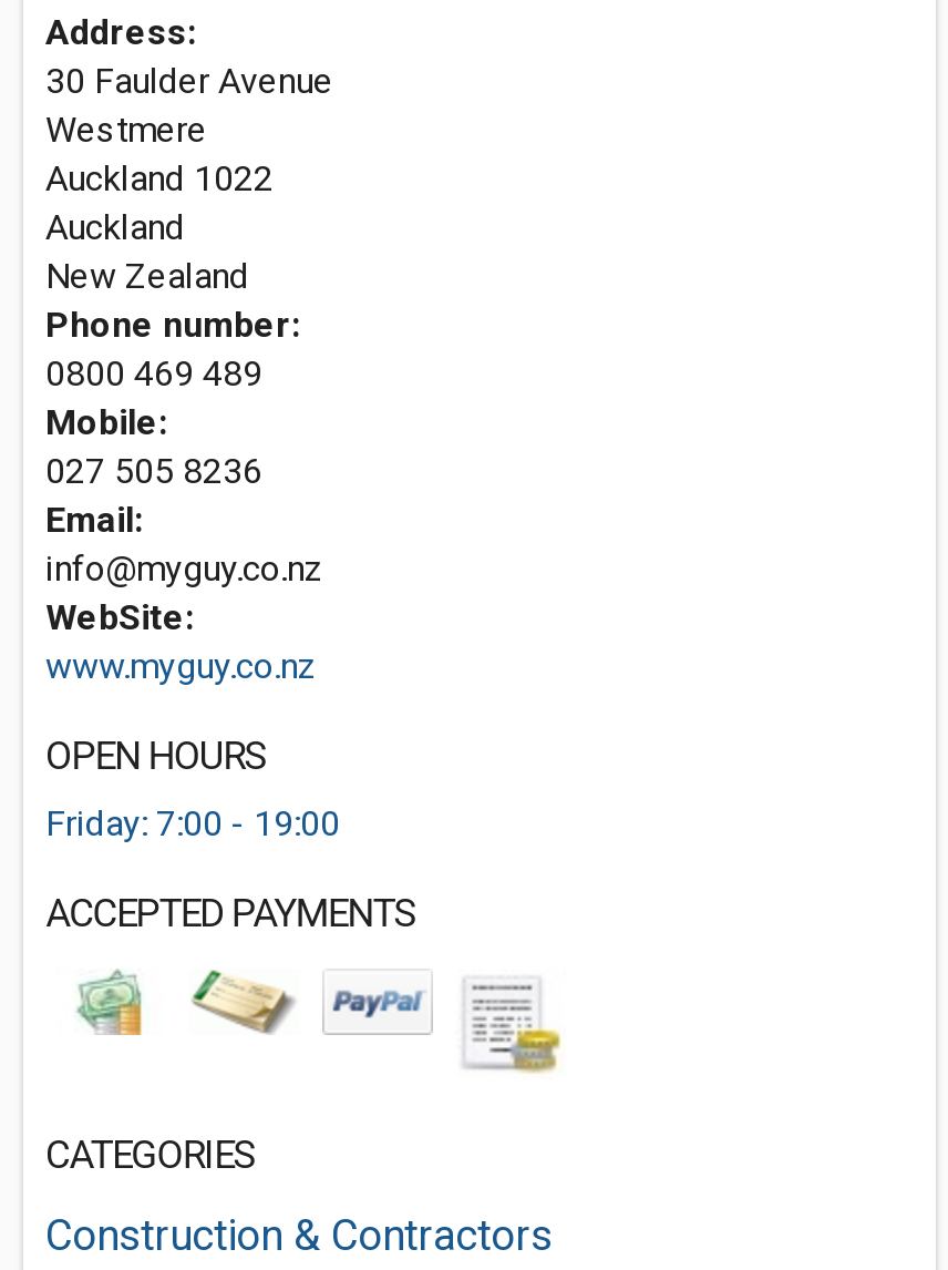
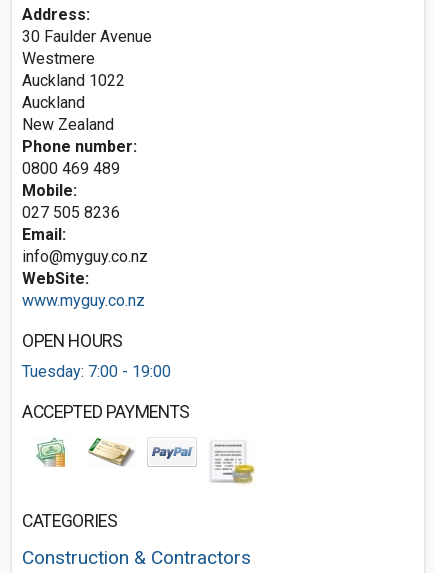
[45,802,340,844] Friday: 7:00 - 19:00 -> [22,362,171,381] Tuesday: 7:00 - 19:00

